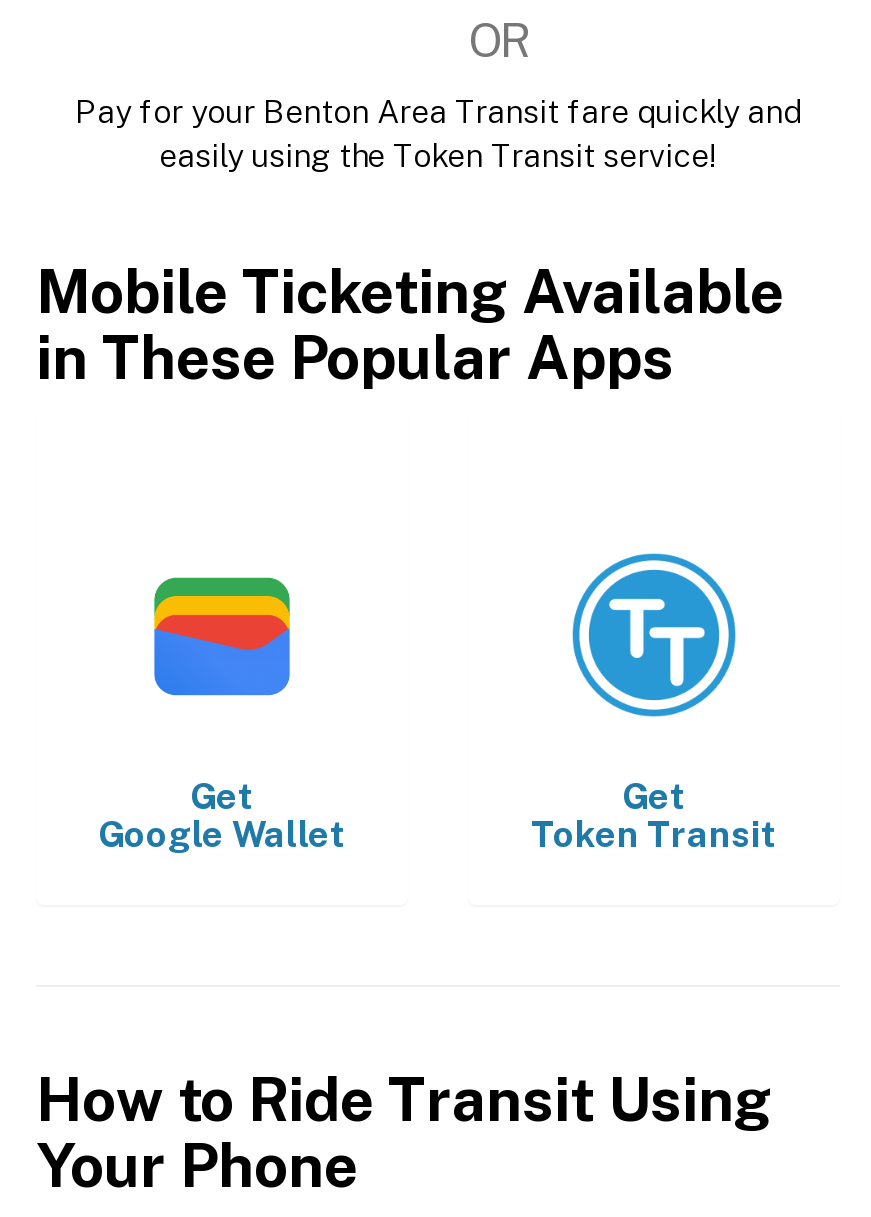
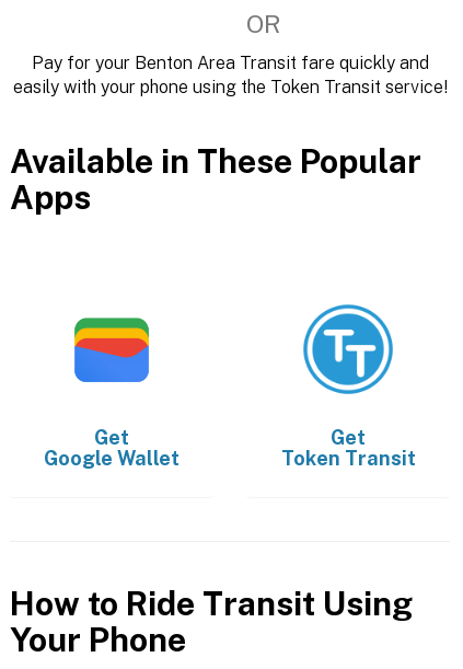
[159,137,717,175] easily using the Token Transit service! -> [13,77,447,97] easily with your phone using the Token Transit service!
[36,255,784,393] Mobile Ticketing Available | in These Popular Apps -> [10,141,421,217] Available in These Popular | Apps

